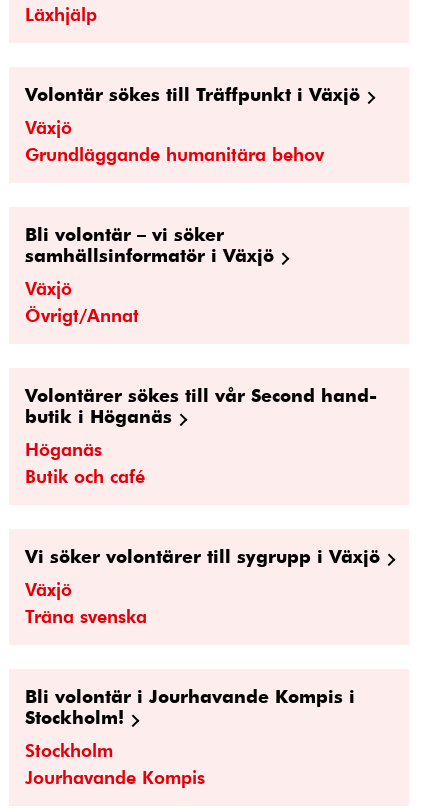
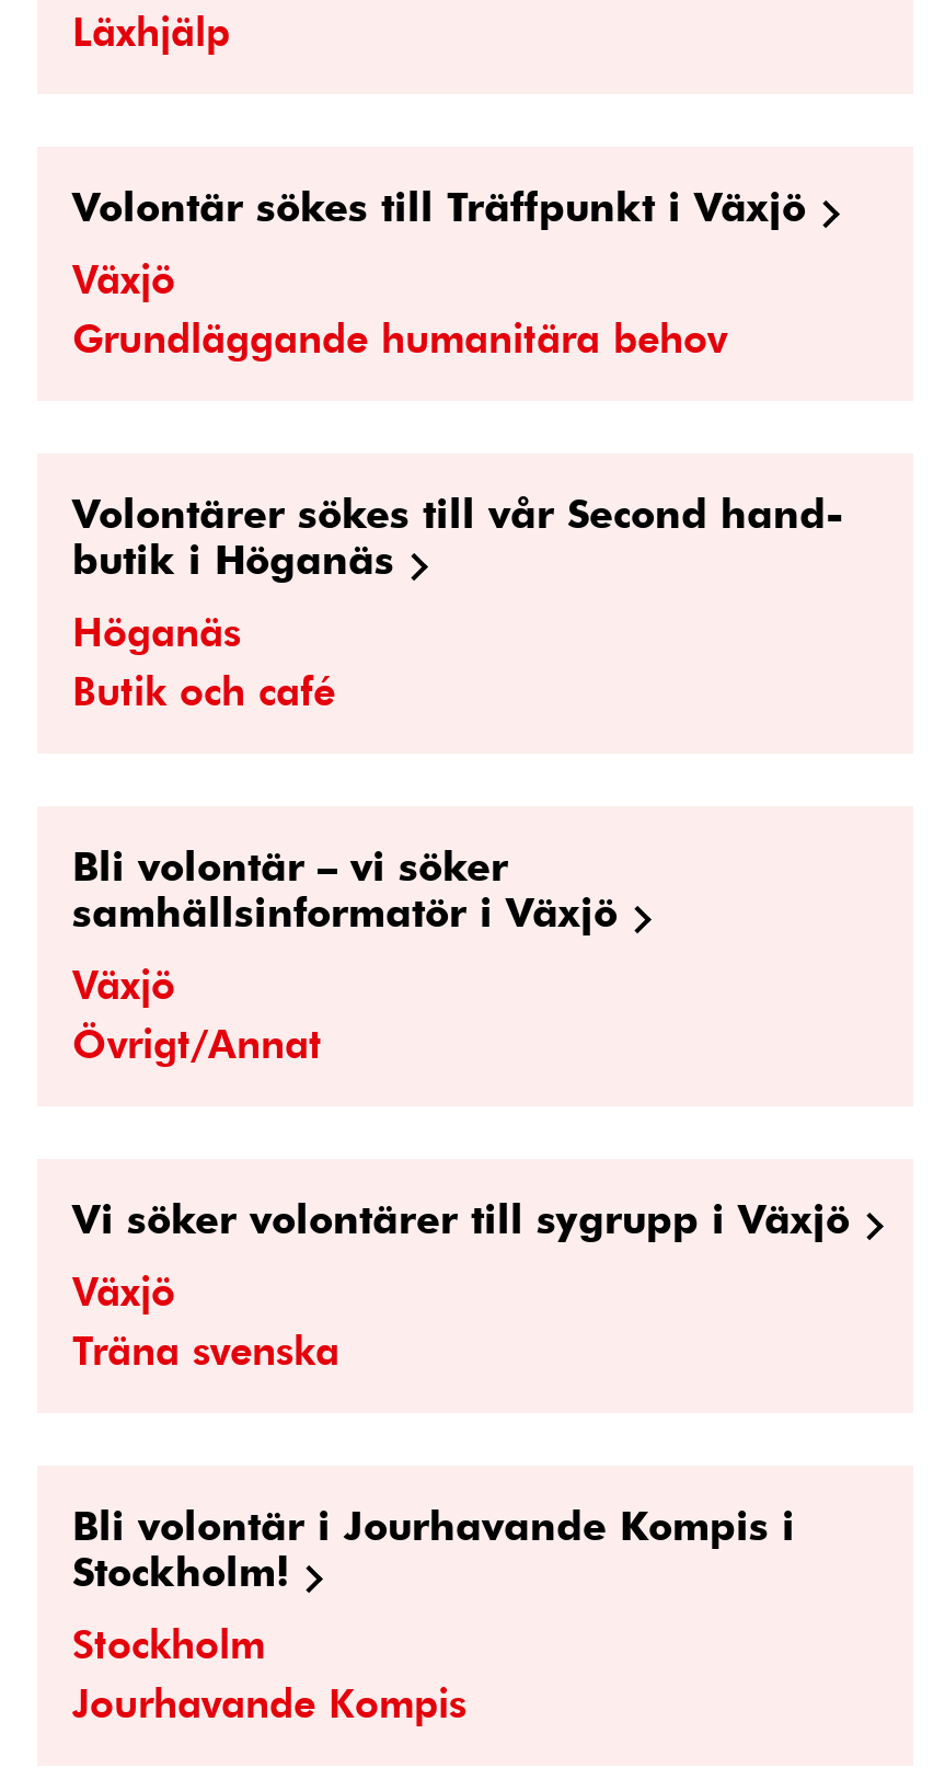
moved [25,222,274,326] -> [72,839,618,1067]: Bli volontär – vi söker | samhällsinformatör i Växjö | Växjö | Övrigt/Annat
moved [25,383,377,487] -> [72,486,843,714]: Volontärer sökes till vår Second hand- | butik i Höganäs | Höganäs | Butik och café

